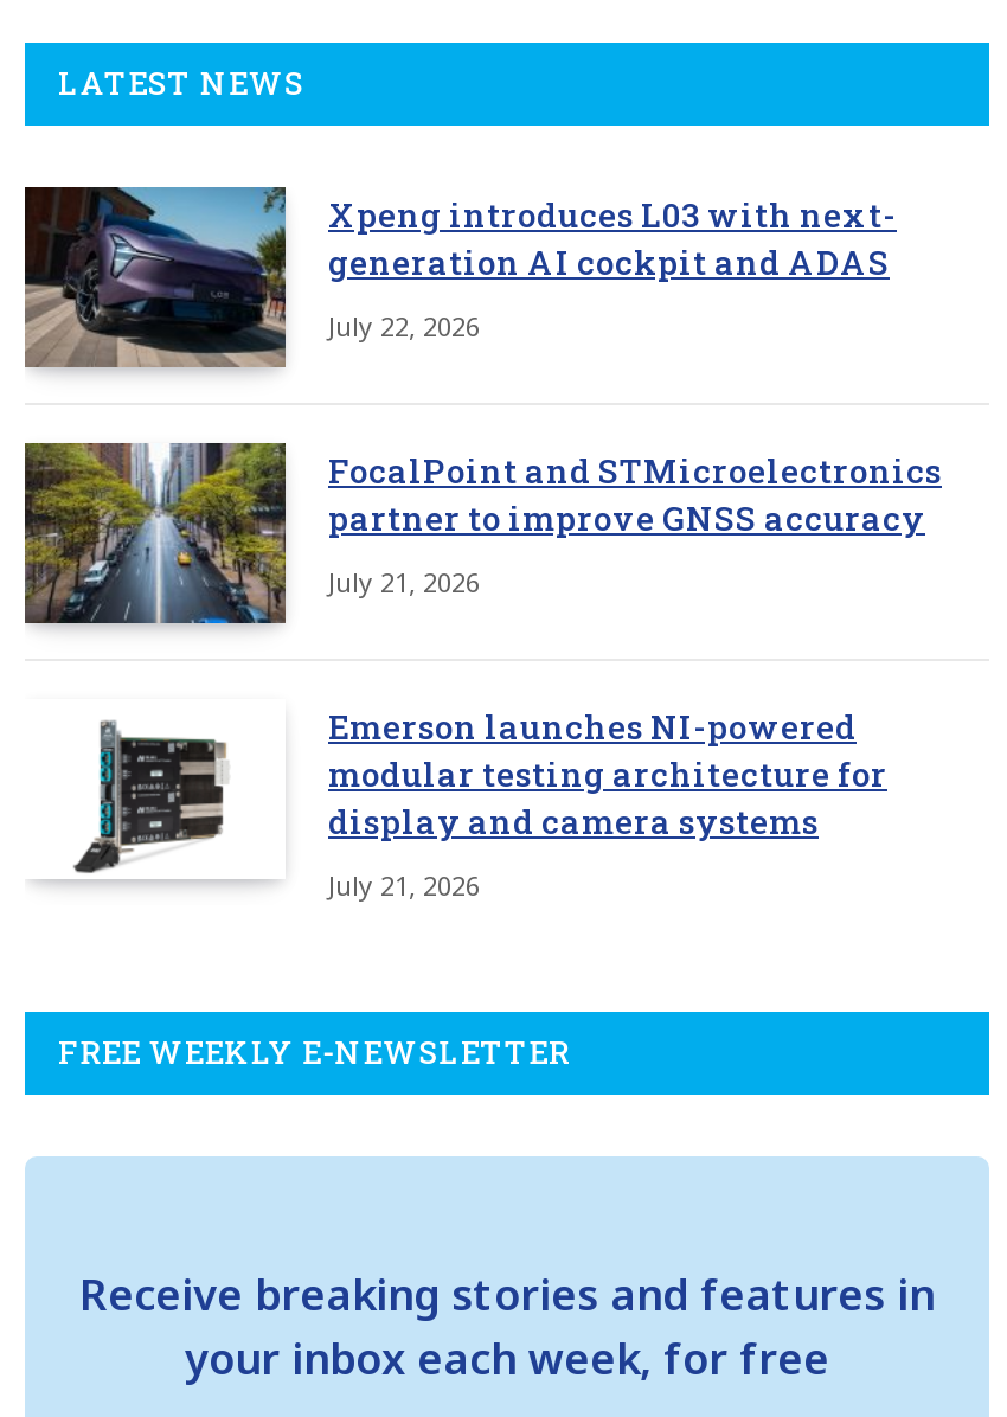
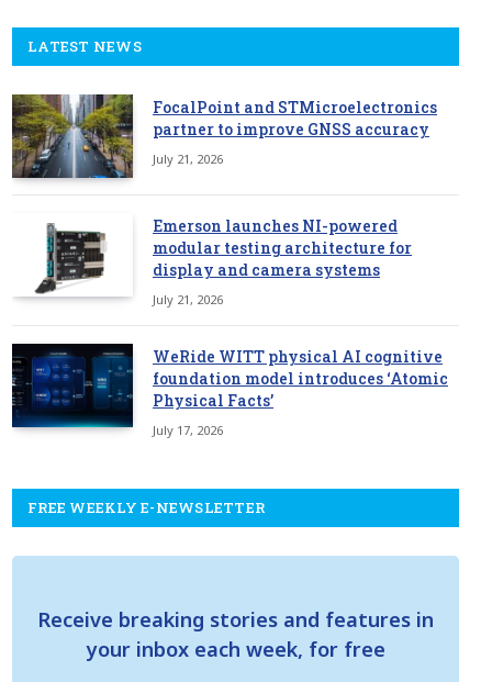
[25,185,897,370] [image] | Xpeng introduces L03 with next- | generation AI cockpit and ADAS | July 22, 2026 -> none
moved [20,438,942,903] -> [10,92,437,308]: [image] | FocalPoint and STMicroelectronics | partner to improve GNSS accuracy | July 21, 2026 | Emerson launches NI-powered | modular testing architecture for | display and camera systems | July 21, 2026
none -> [11,343,448,438] [image] | WeRide WITT physical AI cognitive | foundation model introduces ‘Atomic | Physical Facts’ | July 17, 2026

